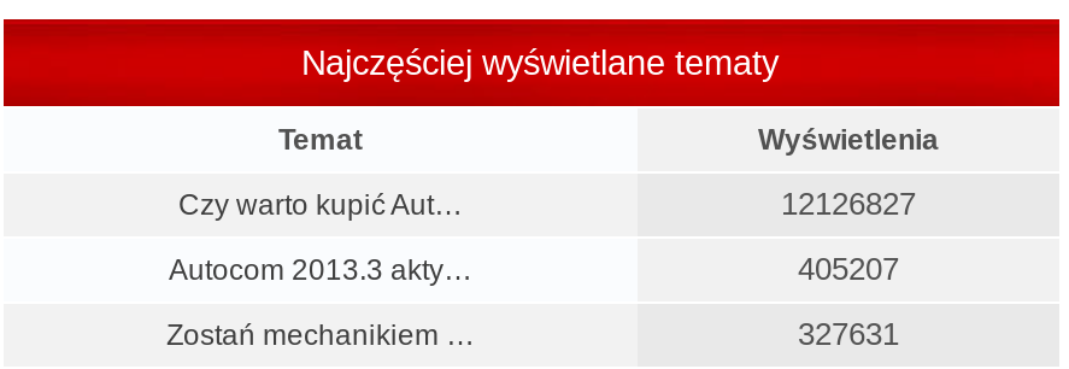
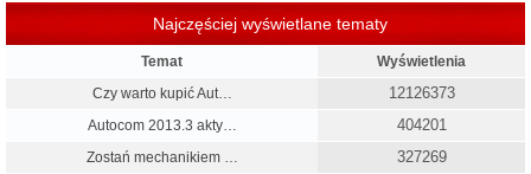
[781,186,916,222] 12126827 -> [388,84,455,102] 12126373
[798,251,899,287] 405207 -> [396,116,446,134] 404201
[798,316,899,353] 327631 -> [396,148,446,166] 327269

